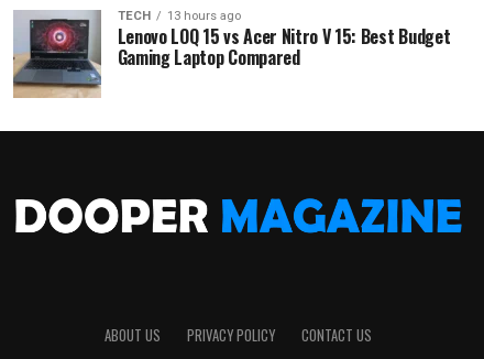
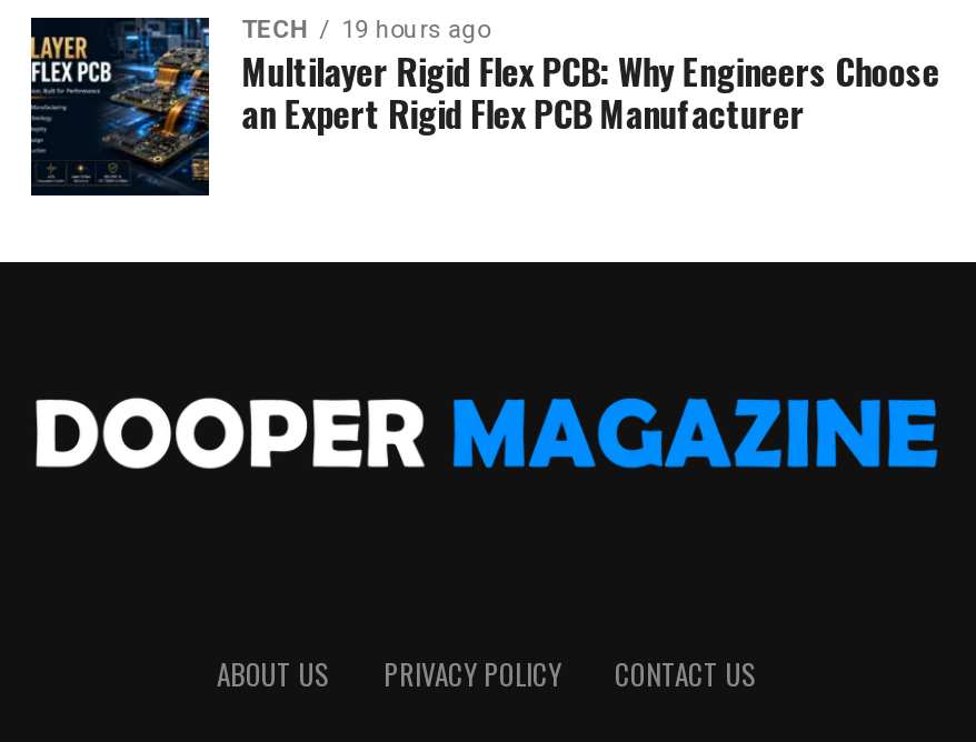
[12,9,450,98] [image] | 13 hours ago | Lenovo LOQ 15 vs Acer Nitro V 15: Best Budget | Gaming Laptop Compared -> [29,16,940,198] [image] | 19 hours ago | Multilayer Rigid Flex PCB: Why Engineers Choose | an Expert Rigid Flex PCB Manufacturer

